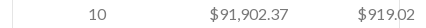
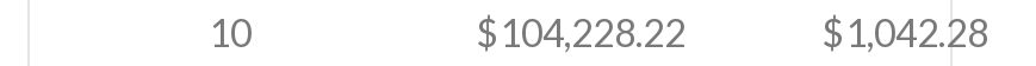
[209,4,288,23] $91,902.37 -> [476,9,686,54] $104,228.22
[357,4,415,23] $919.02 -> [821,9,988,54] $1,042.28

